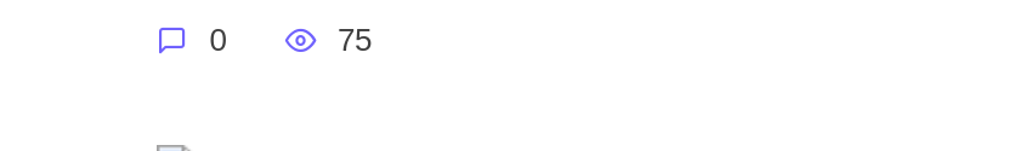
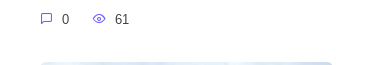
[338,22,372,58] 75 -> [114,12,128,27] 61

